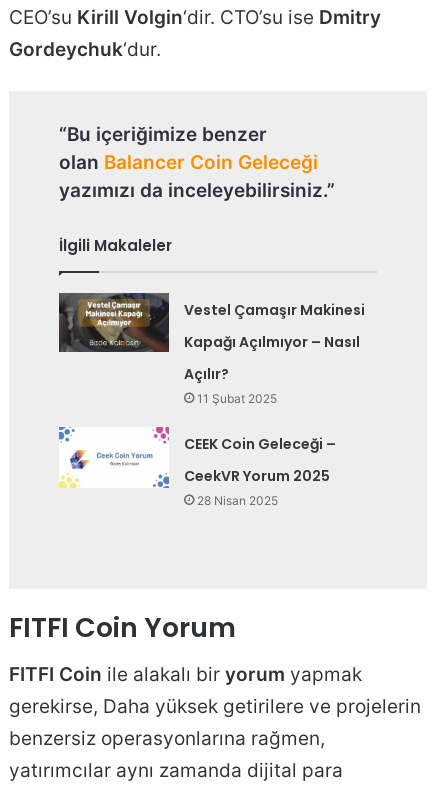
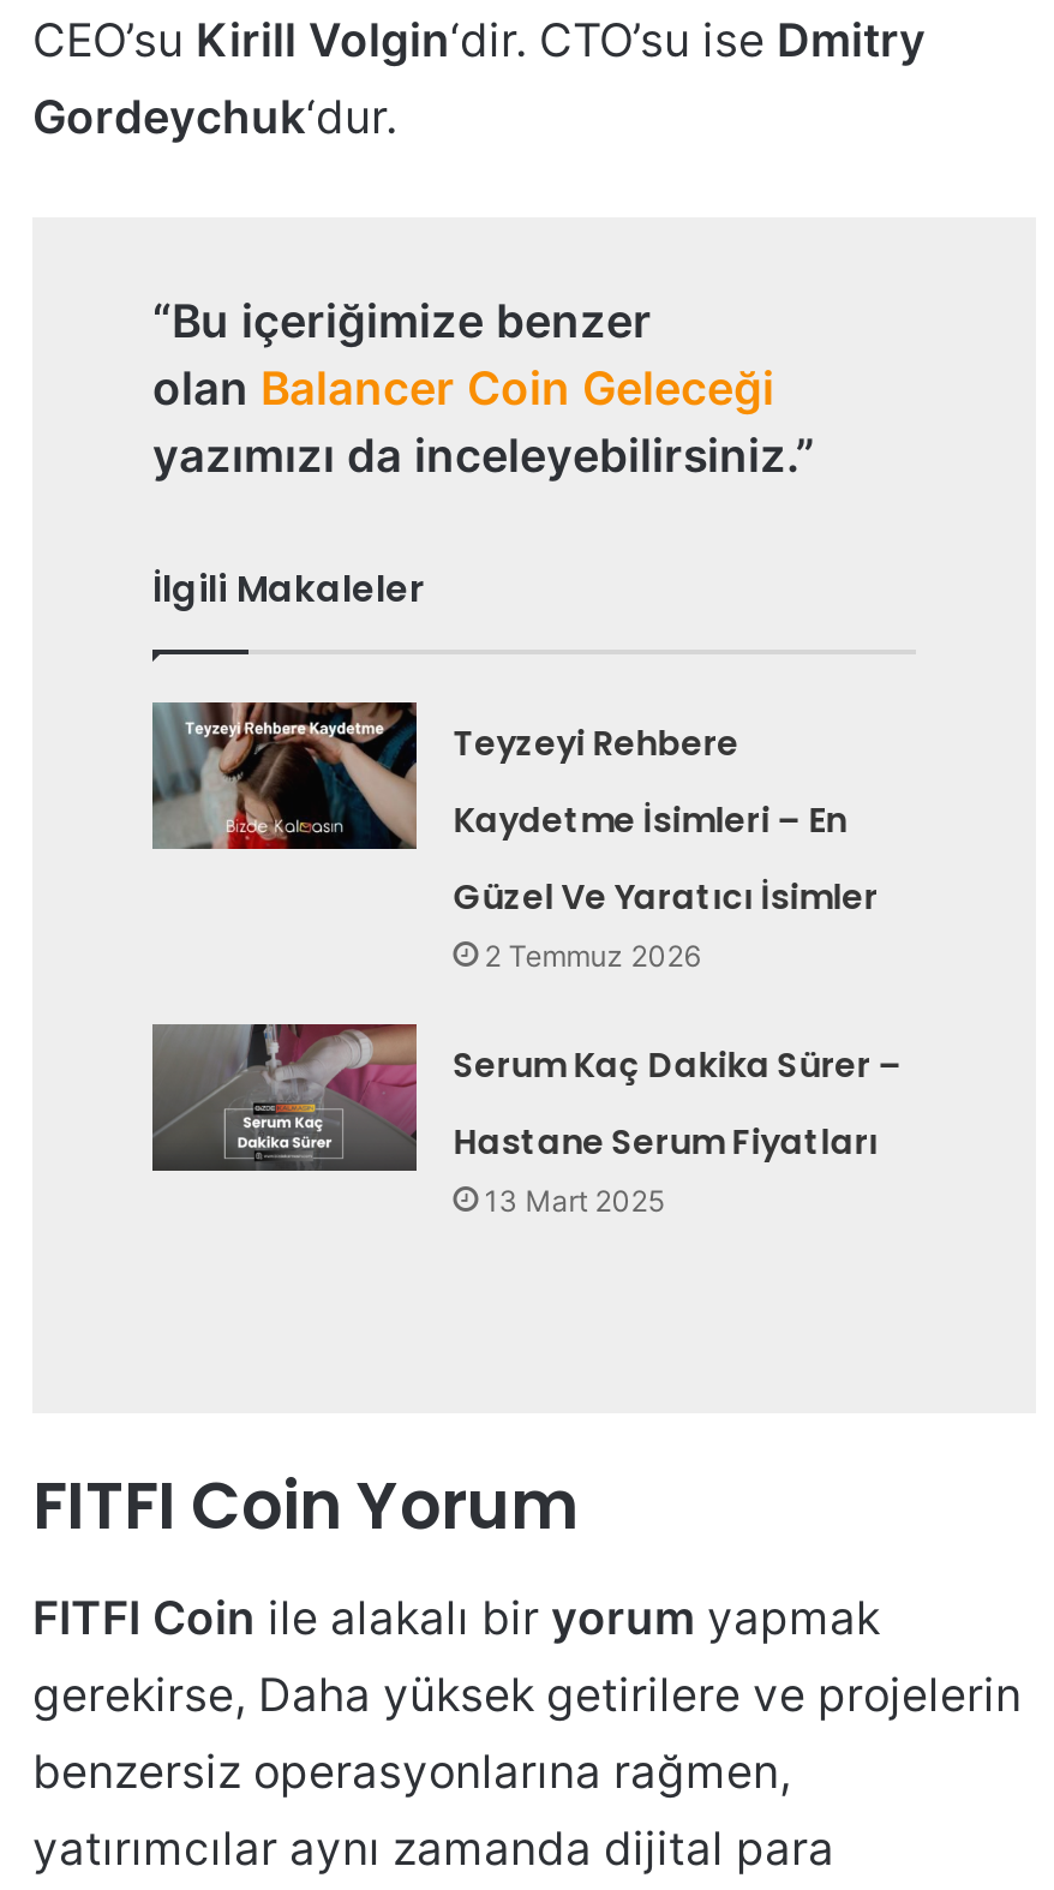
[58,292,365,354] [image] | Vestel Çamaşır Makinesi -> [150,700,739,851] [image] | Teyzeyi Rehbere
[184,331,360,351] Kapağı Açılmıyor – Nasıl -> [453,795,847,843] Kaydetme İsimleri – En
[184,363,277,405] Açılır? | 11 Şubat 2025 -> [453,872,878,973] Güzel Ve Yaratıcı İsimler | 2 Temmuz 2026
[58,426,336,489] [image] | CEEK Coin Geleceği – -> [150,1022,902,1173] [image] | Serum Kaç Dakika Sürer –
[184,465,330,507] CeekVR Yorum 2025 | 28 Nisan 2025 -> [453,1117,878,1218] Hastane Serum Fiyatları | 13 Mart 2025

